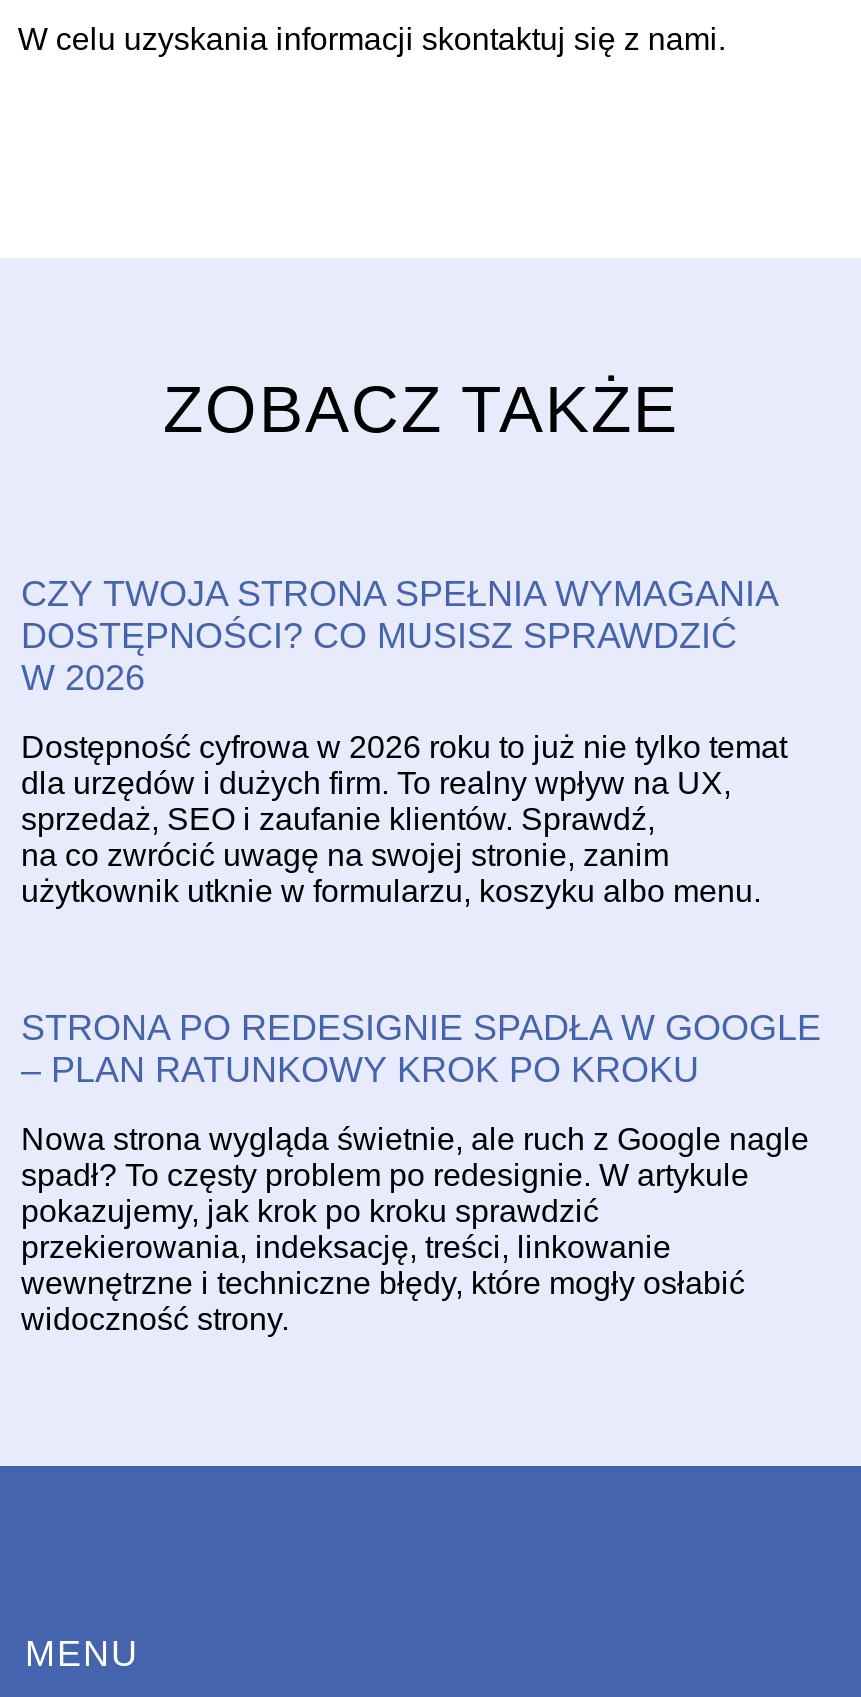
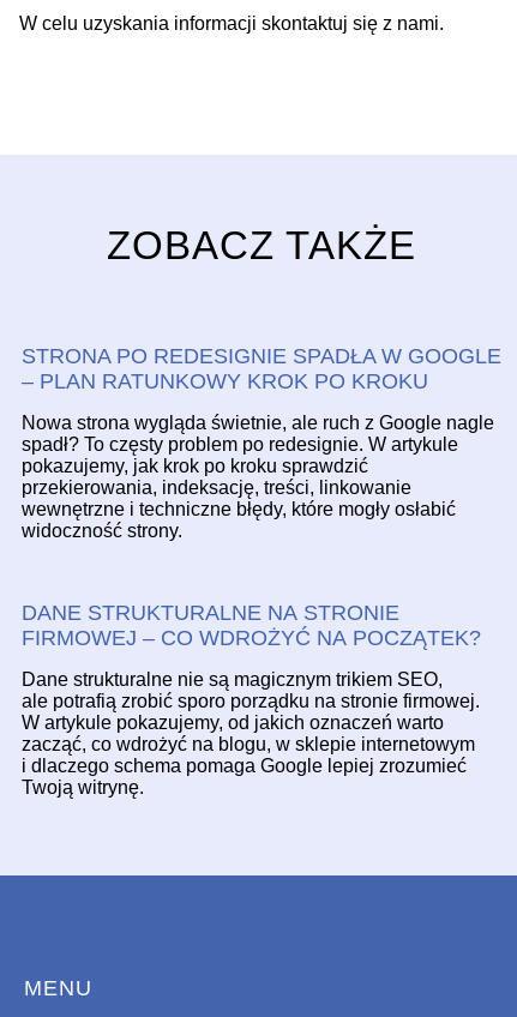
[21,574,787,908] CZY TWOJA STRONA SPEŁNIA WYMAGANIA | DOSTĘPNOŚCI? CO MUSISZ SPRAWDZIĆ | W 2026 | Dostępność cyfrowa w 2026 roku to już nie tylko temat | dla urzędów i dużych firm. To realny wpływ na UX, | sprzedaż, SEO i zaufanie klientów. Sprawdź, | na co zwrócić uwagę na swojej stronie, zanim | użytkownik utknie w formularzu, koszyku albo menu. -> none
moved [21,1008,821,1335] -> [22,344,501,541]: STRONA PO REDESIGNIE SPADŁA W GOOGLE | – PLAN RATUNKOWY KROK PO KROKU | Nowa strona wygląda świetnie, ale ruch z Google nagle | spadł? To częsty problem po redesignie. W artykule | pokazujemy, jak krok po kroku sprawdzić | przekierowania, indeksację, treści, linkowanie | wewnętrzne i techniczne błędy, które mogły osłabić | widoczność strony.
none -> [22,601,481,797] DANE STRUKTURALNE NA STRONIE | FIRMOWEJ – CO WDROŻYĆ NA POCZĄTEK? | Dane strukturalne nie są magicznym trikiem SEO, | ale potrafią zrobić sporo porządku na stronie firmowej. | W artykule pokazujemy, od jakich oznaczeń warto | zacząć, co wdrożyć na blogu, w sklepie internetowym | i dlaczego schema pomaga Google lepiej zrozumieć | Twoją witrynę.

